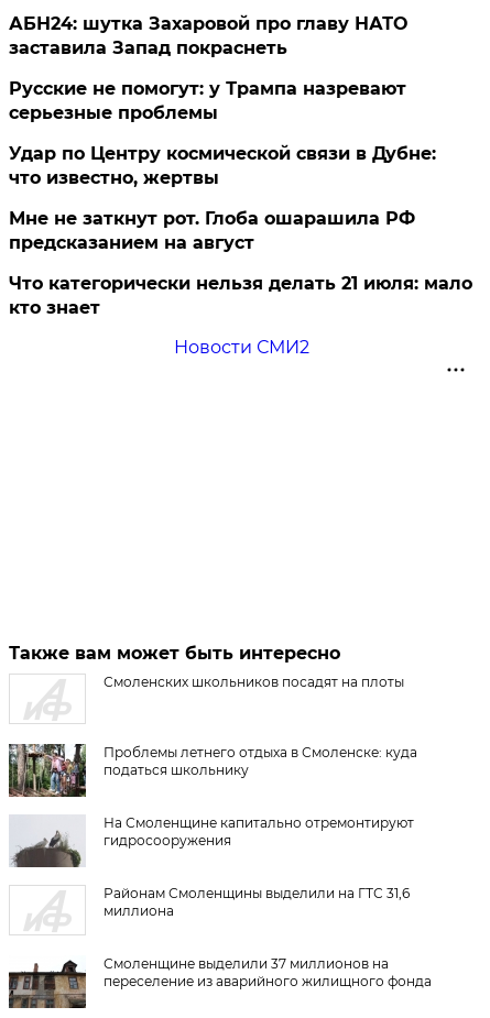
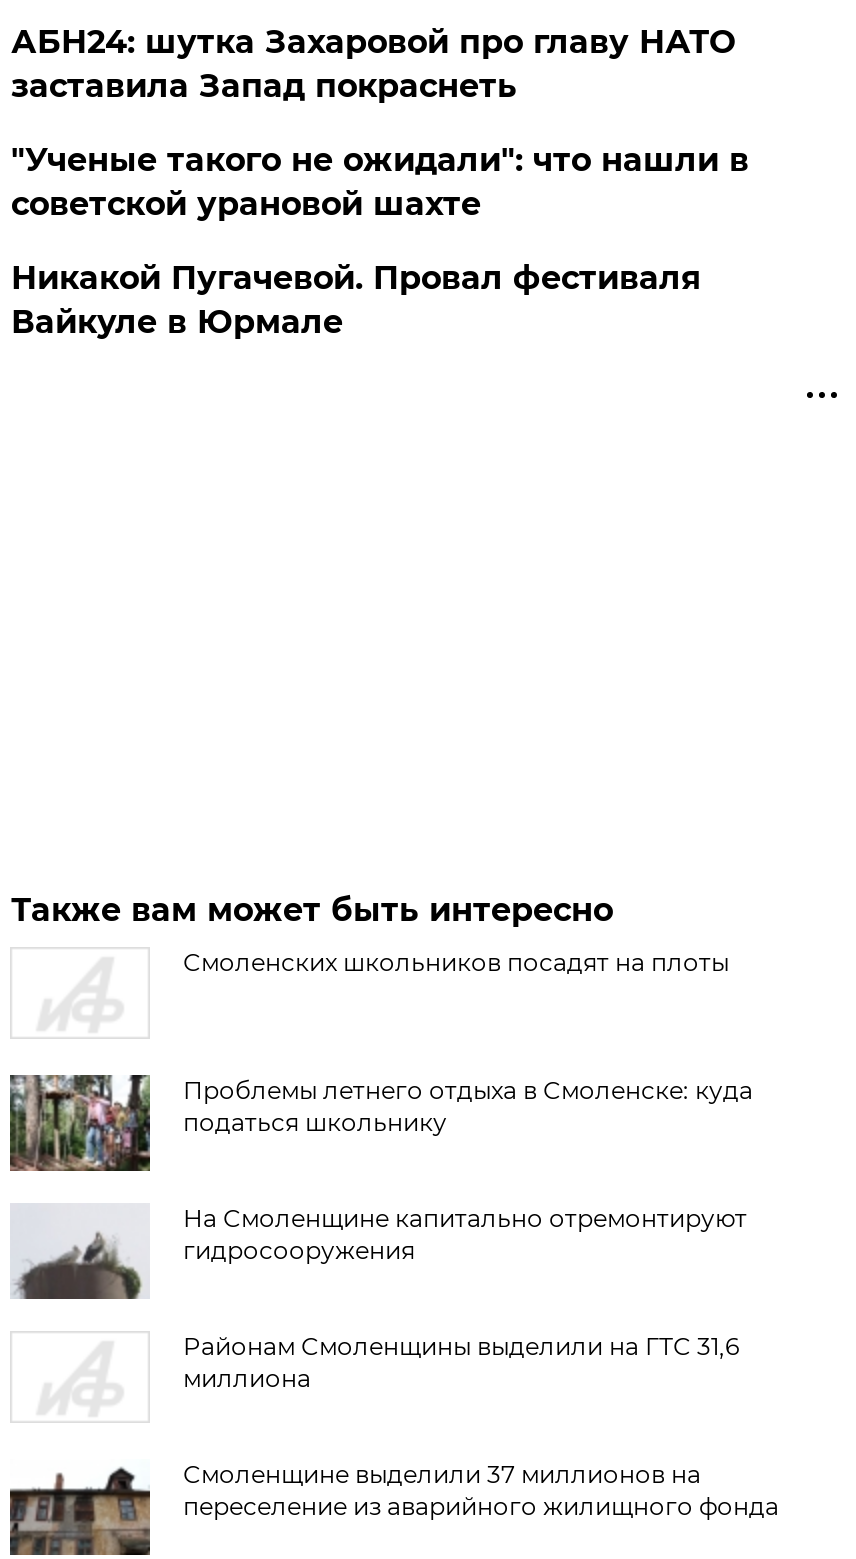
[9,78,473,358] Русские не помогут: у Трампа назревают | серьезные проблемы | Удар по Центру космической связи в Дубне: | что известно, жертвы | Мне не заткнут рот. Глоба ошарашила РФ | предсказанием на август | Что категорически нельзя делать 21 июля: мало | кто знает | Новости СМИ2 -> [11,141,749,341] "Ученые такого не ожидали": что нашли в | советской урановой шахте | Никакой Пугачевой. Провал фестиваля | Вайкуле в Юрмале

